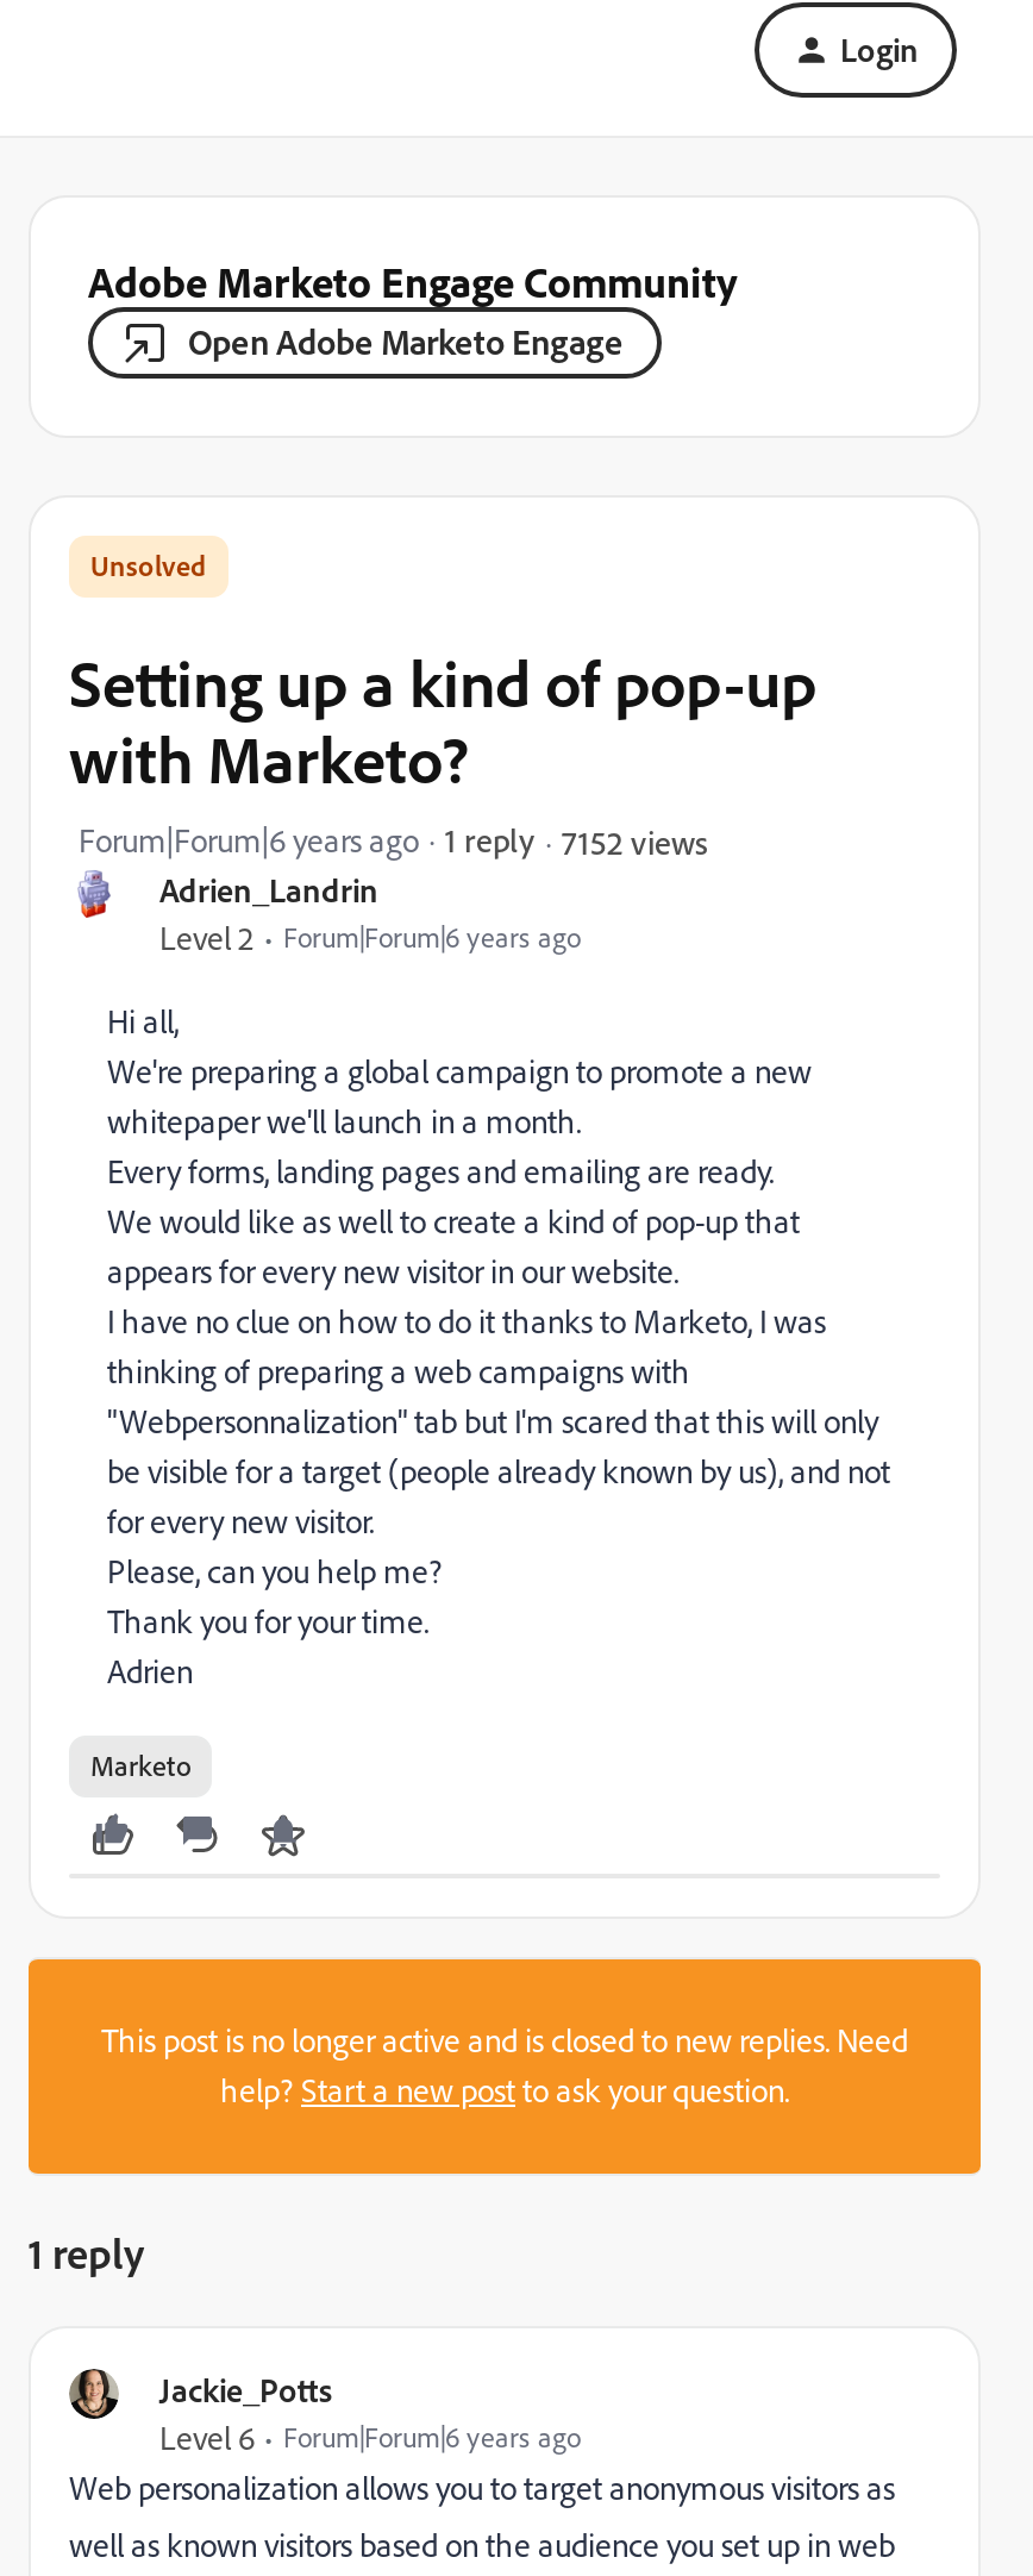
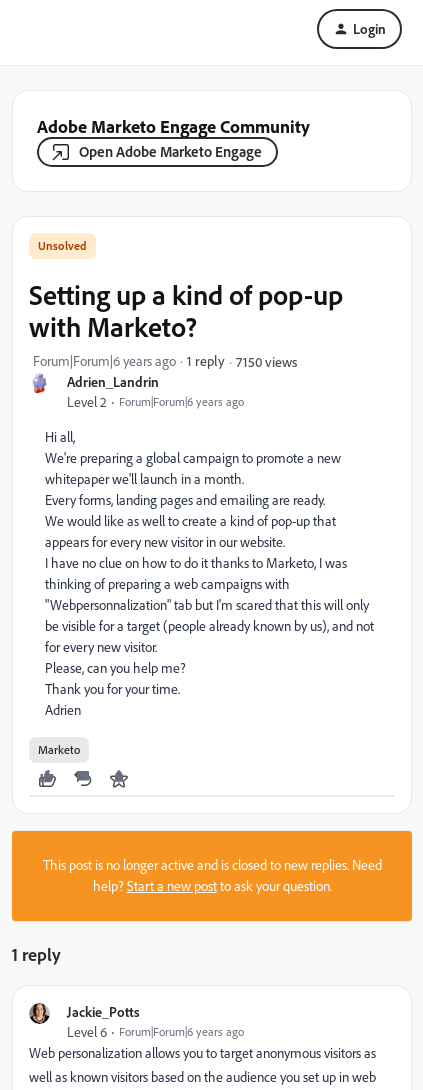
[562,820,707,861] 7152 views -> [236,352,297,369] 7150 views

